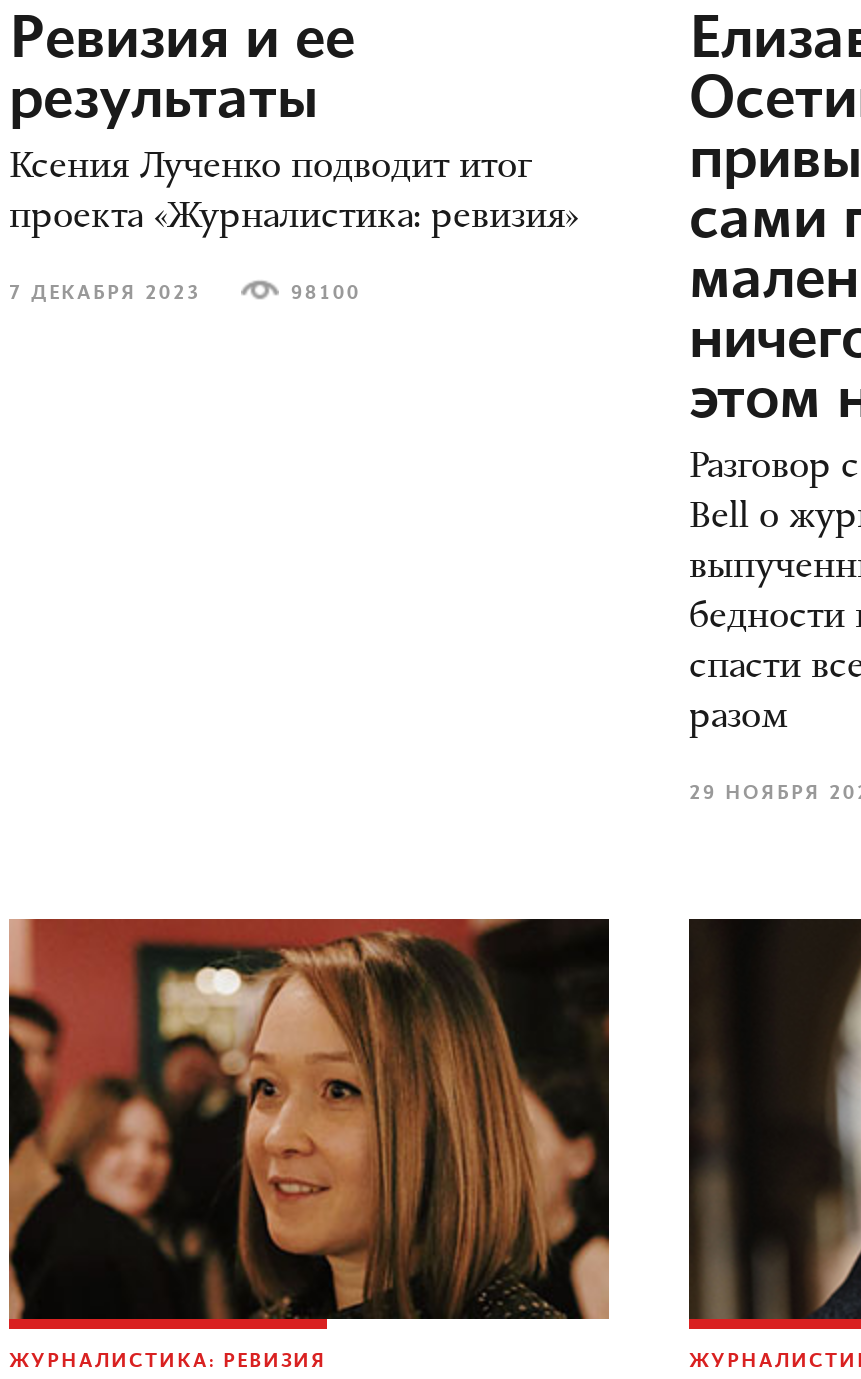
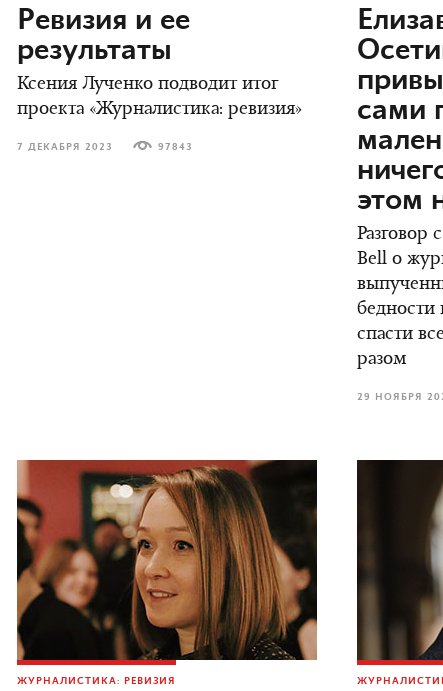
[291,282,361,302] 98100 -> [158,142,193,152] 97843

